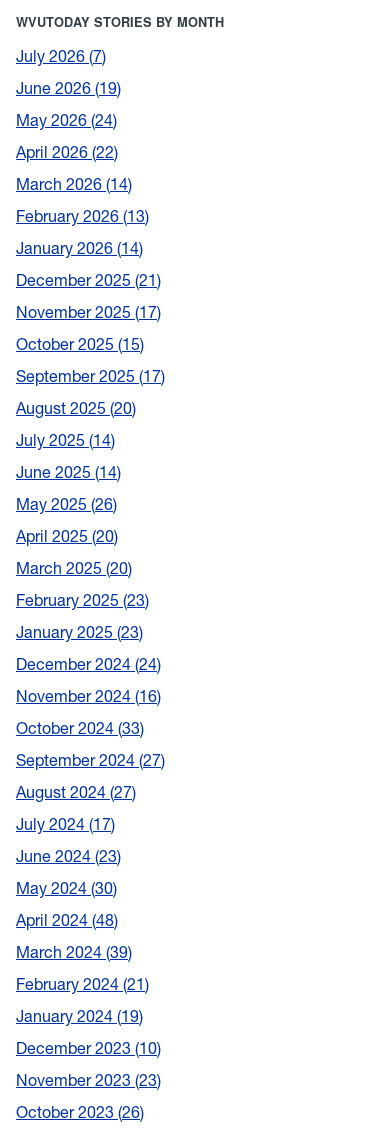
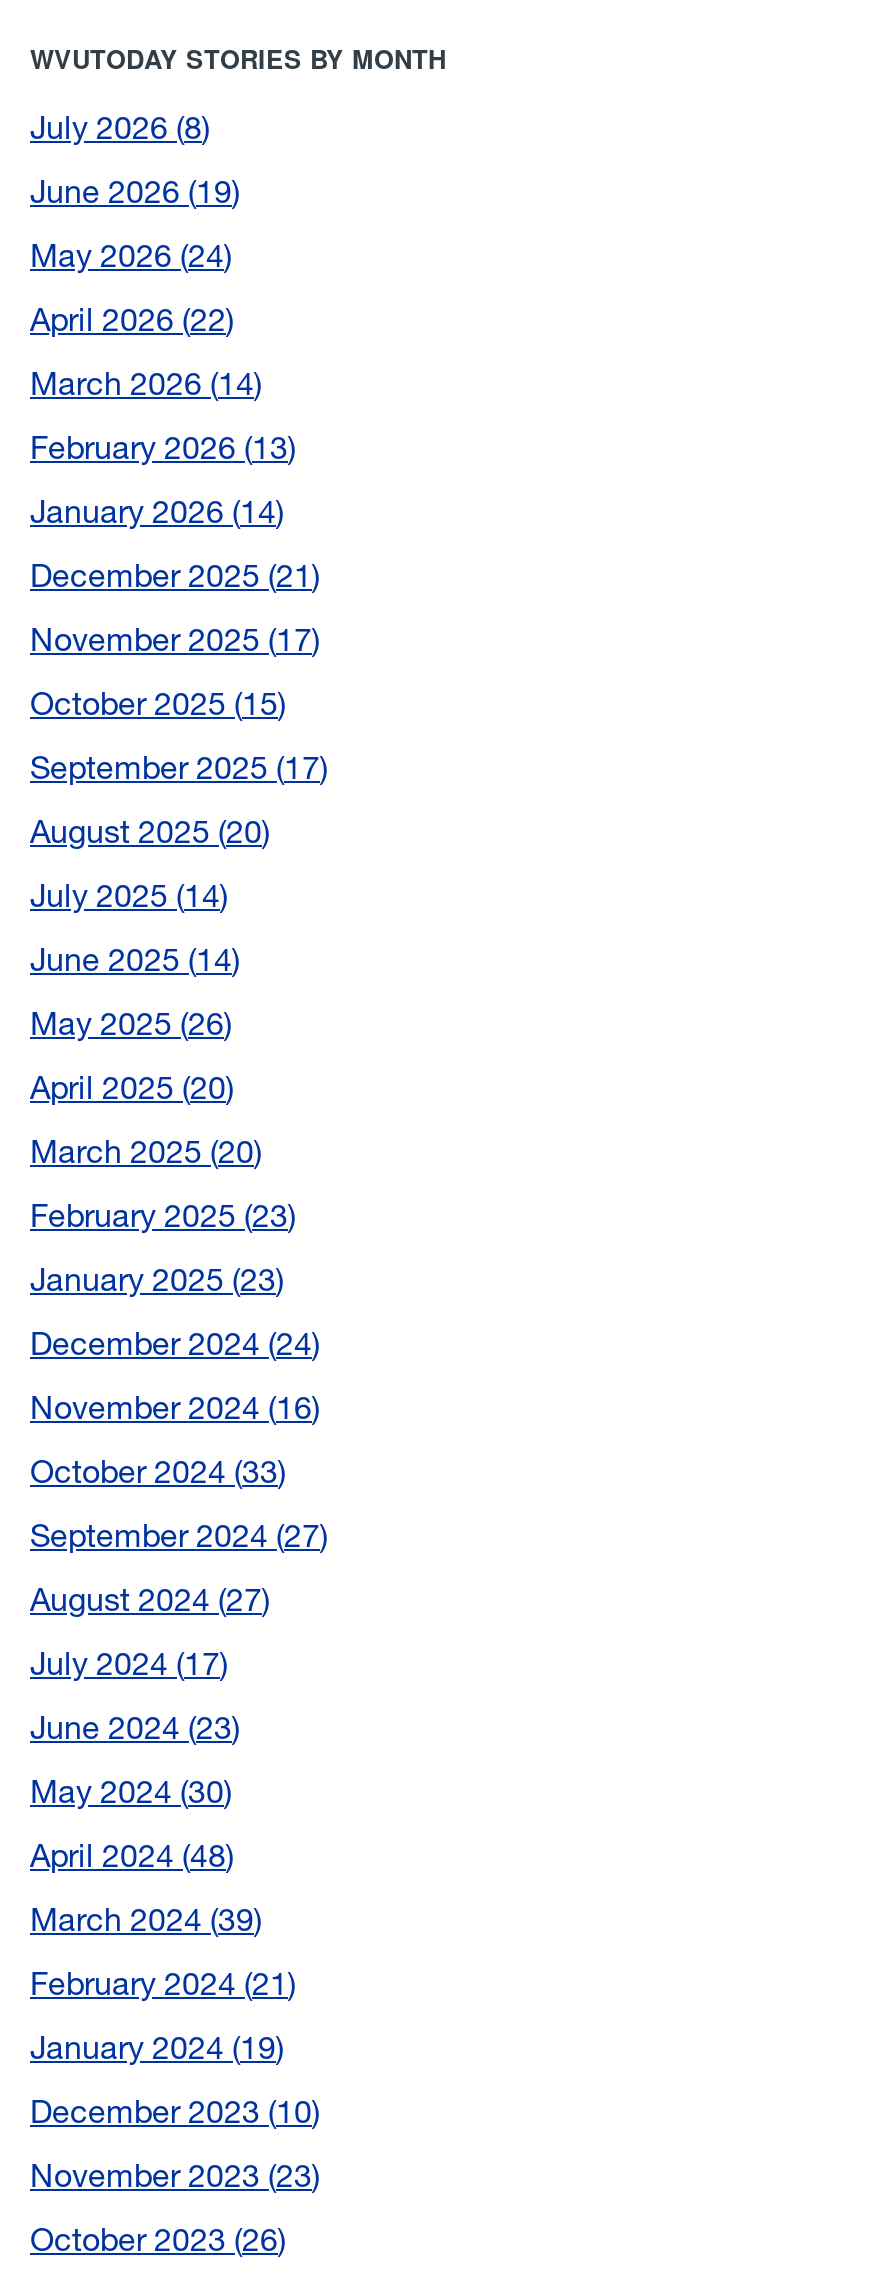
[16,46,102,66] July 2026 7 -> [30,108,202,148] July 2026 8

